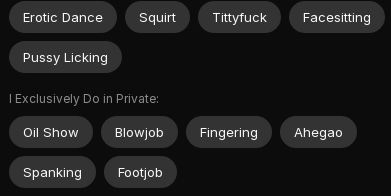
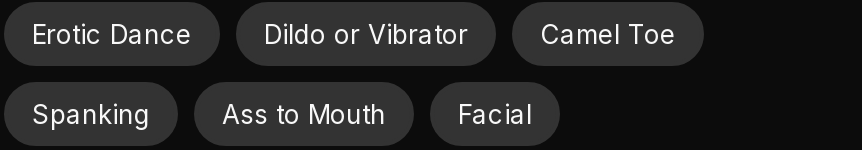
[9,9,371,140] Squirt | Tittyfuck | Facesitting | Pussy Licking | I Exclusively Do in Private: | Oil Show | Blowjob | Fingering | Ahegao -> [264,18,676,50] Dildo or Vibrator | Camel Toe
[118,164,163,180] Footjob -> [222,98,532,130] Ass to Mouth | Facial

